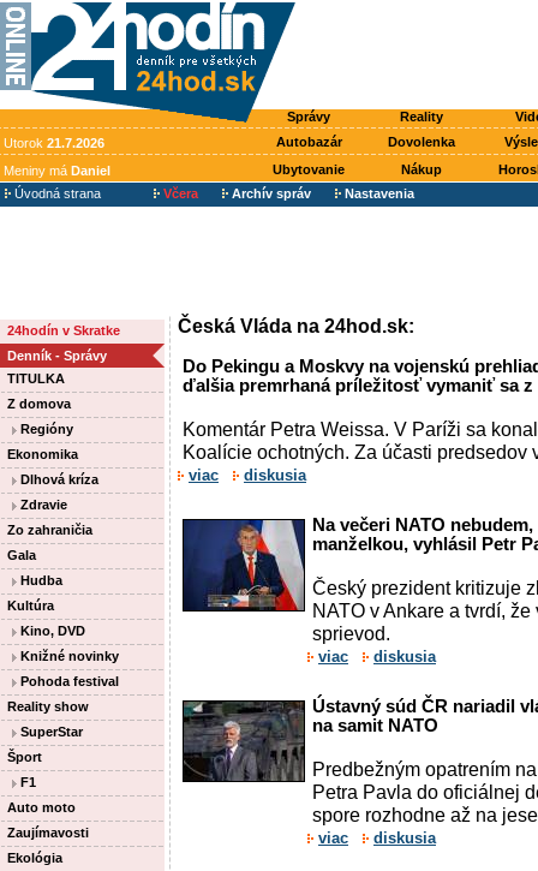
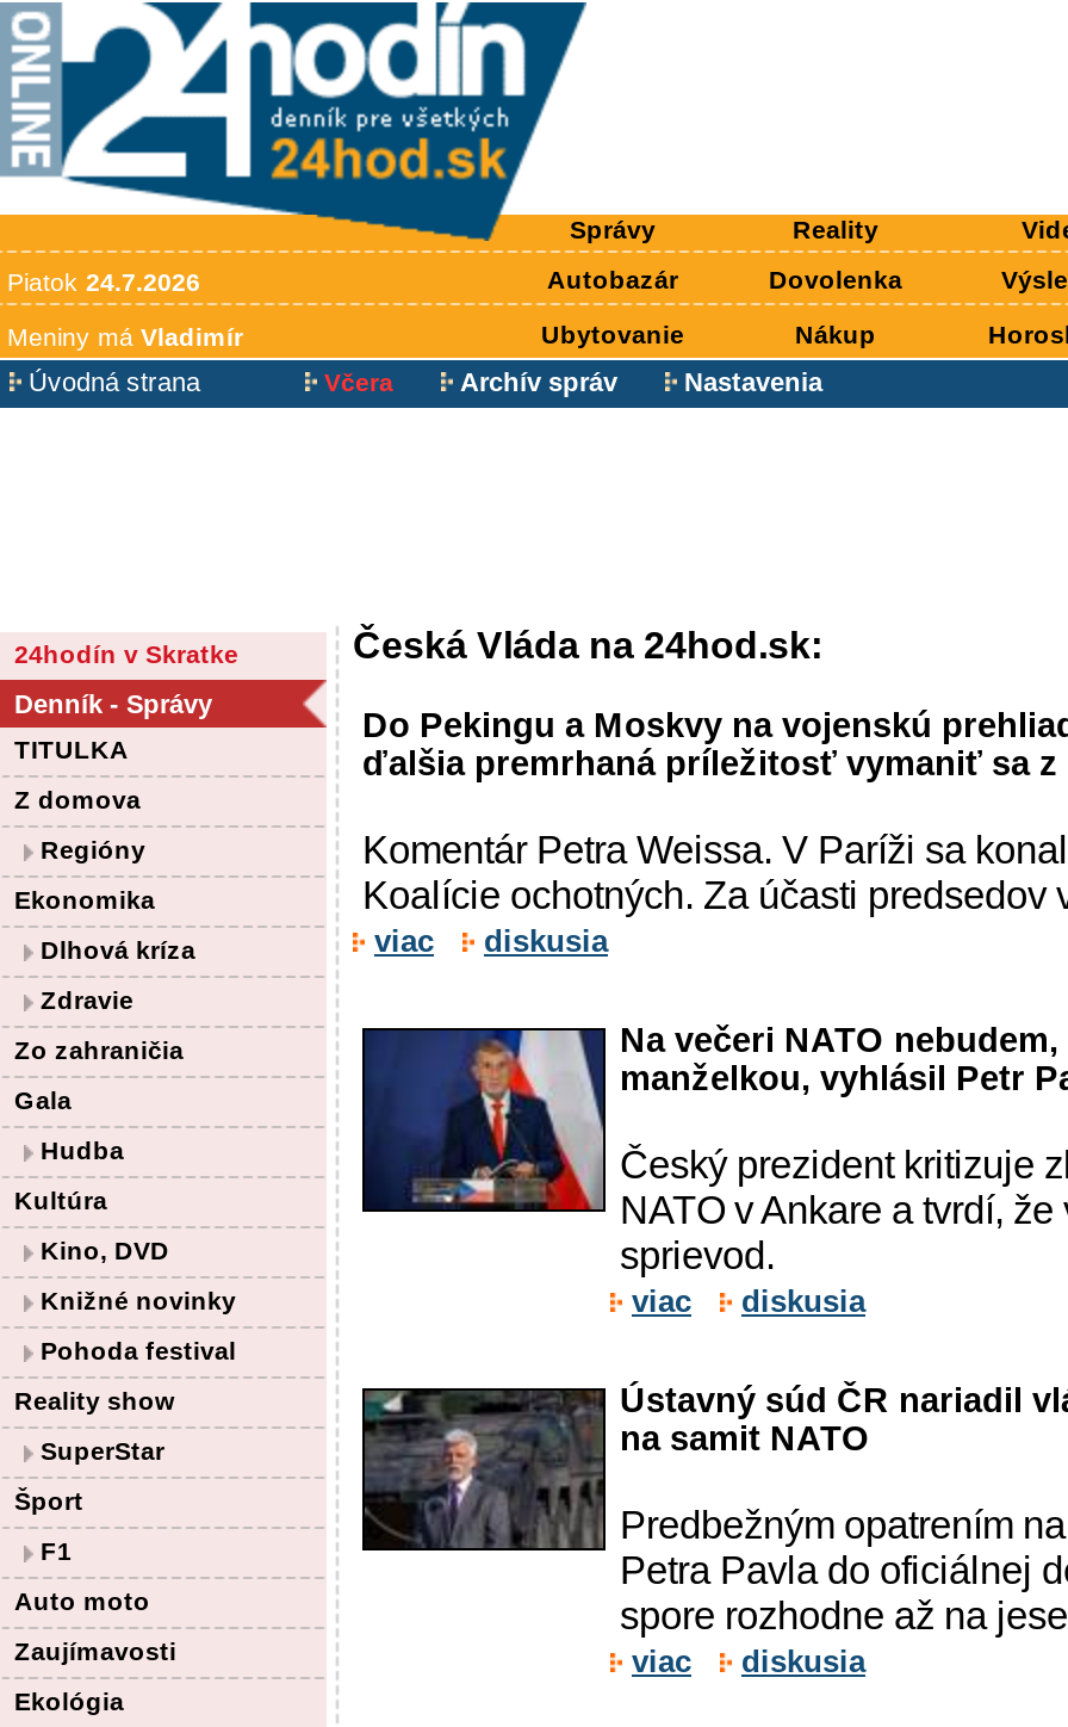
[0,136,104,150] Utorok 21.7.2026 -> [0,267,200,296] Piatok 24.7.2026
[0,163,110,178] Meniny má Daniel -> [0,322,243,351] Meniny má Vladimír

